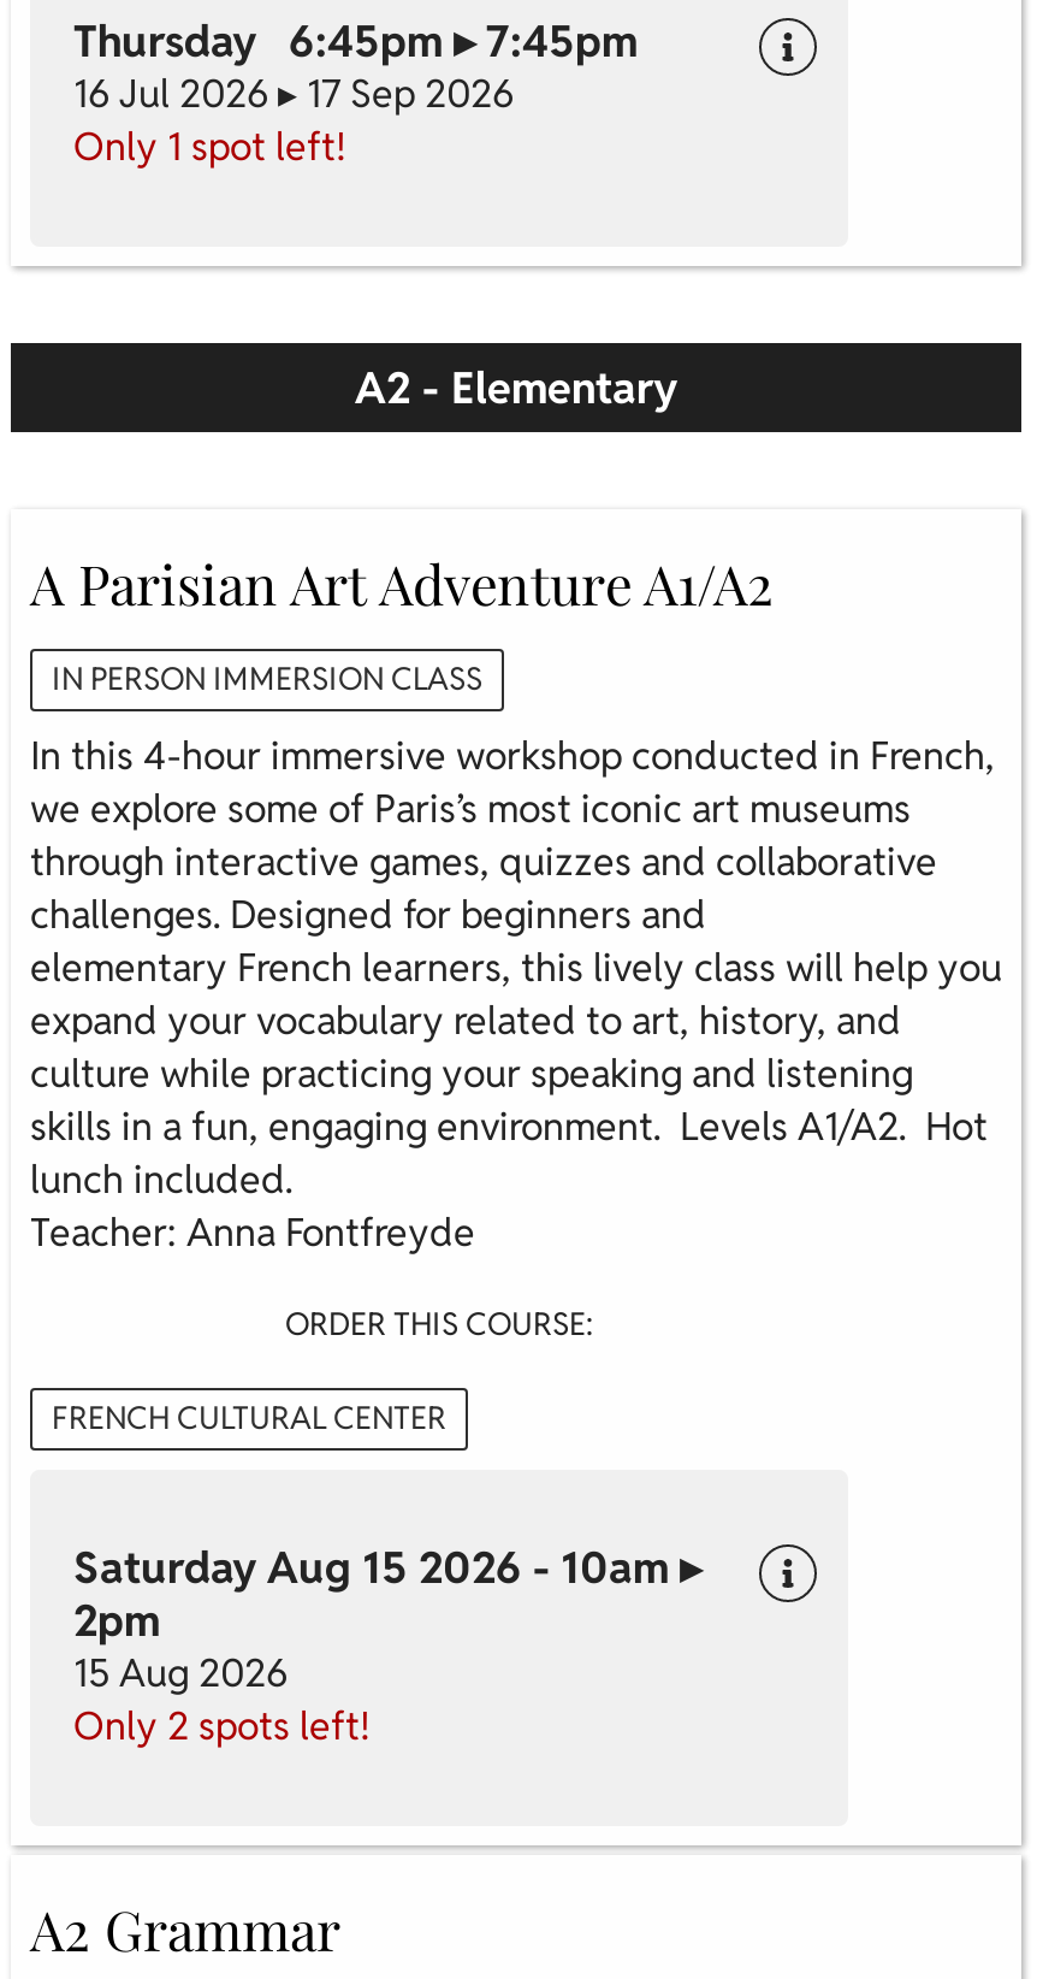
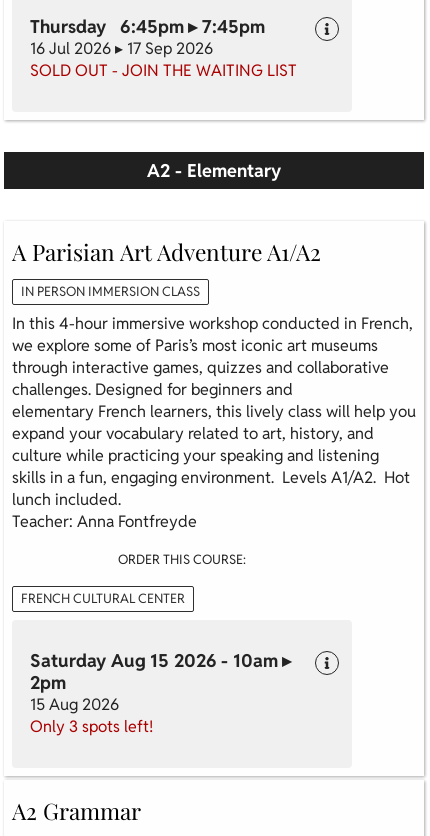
[73,120,345,171] Only 1 spot left! -> [30,59,297,80] SOLD OUT - JOIN THE WAITING LIST
[73,1700,369,1751] Only 2 spots left! -> [30,716,153,737] Only 3 spots left!

